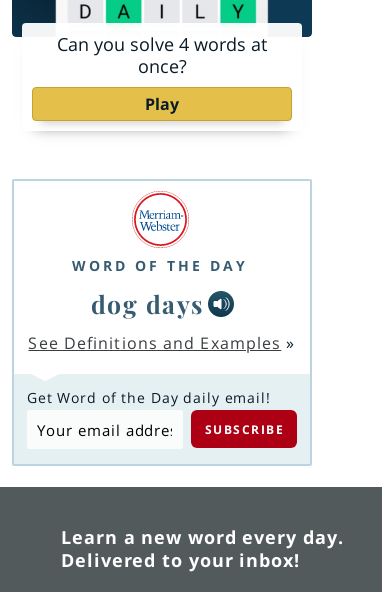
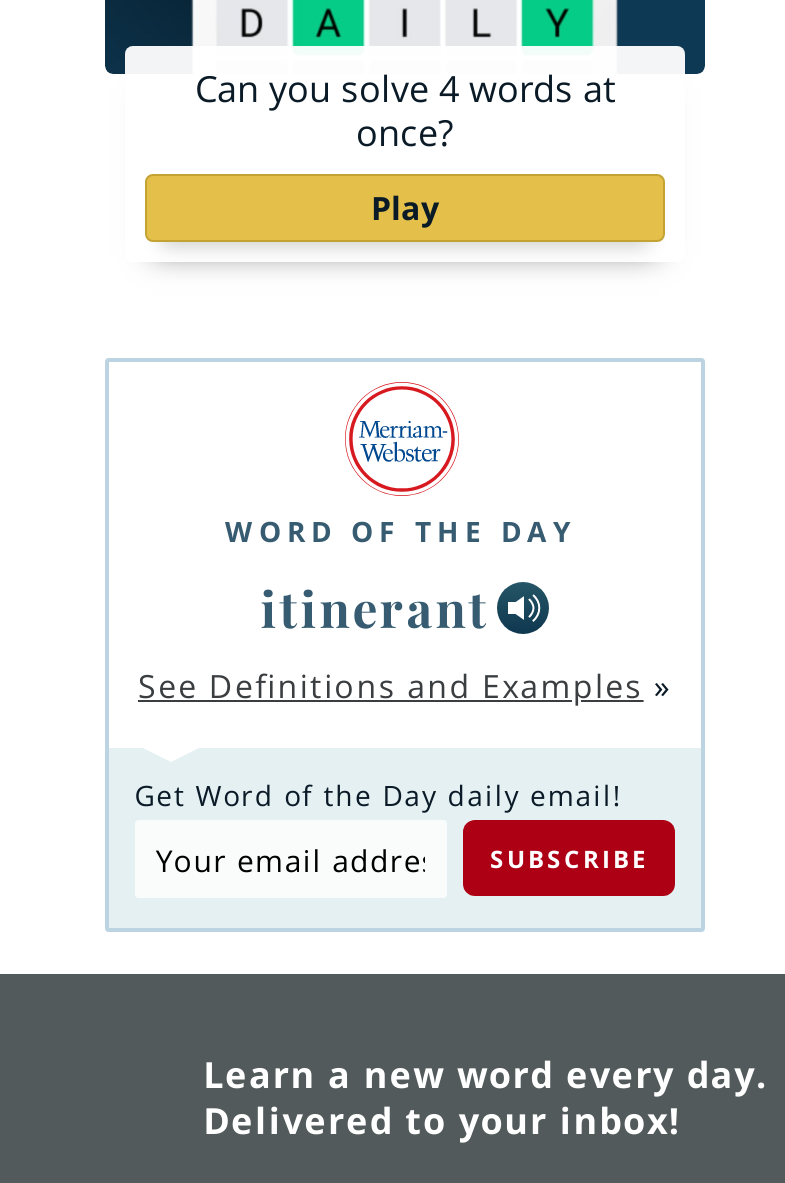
[90,287,203,320] dog days -> [261,574,489,640] itinerant

